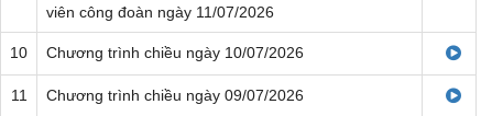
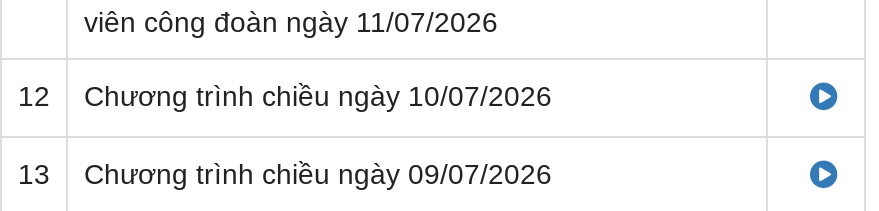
[10,44,304,61] 10 Chương trình chiều ngày 10/07/2026 -> [18,80,552,112] 12 Chương trình chiều ngày 10/07/2026
[10,86,304,104] 11 Chương trình chiều ngày 09/07/2026 -> [18,158,552,190] 13 Chương trình chiều ngày 09/07/2026

